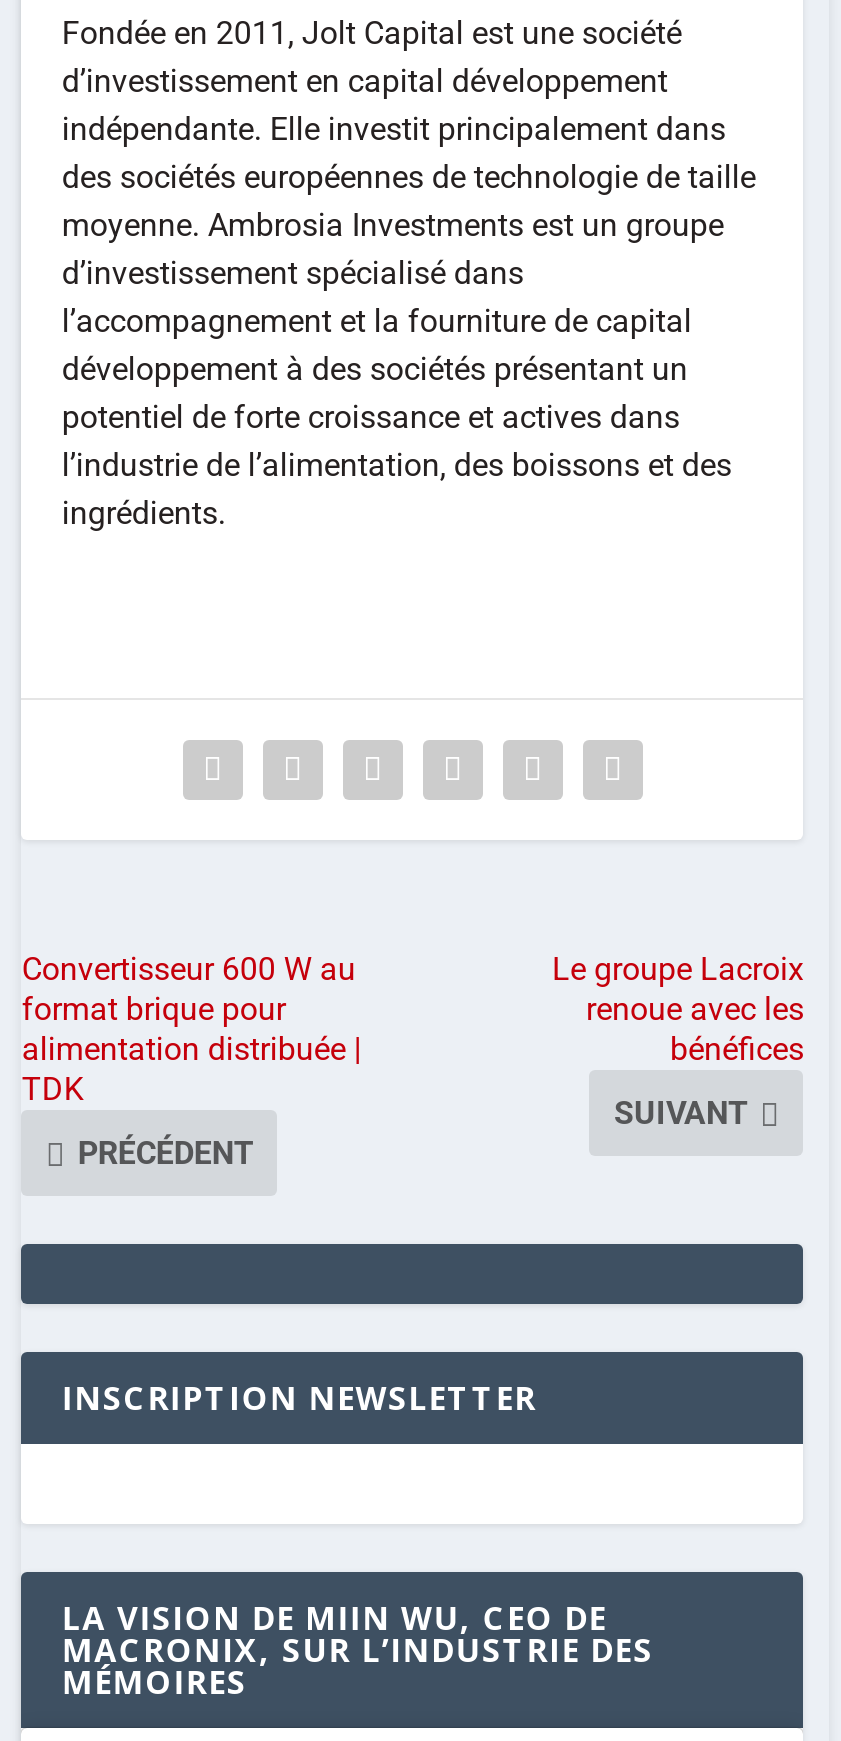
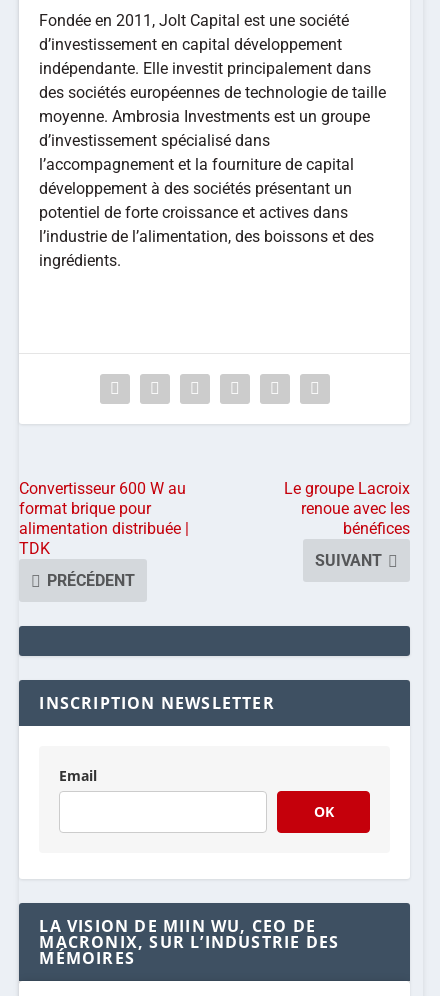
none -> [59,766,334,821] Email | OK

